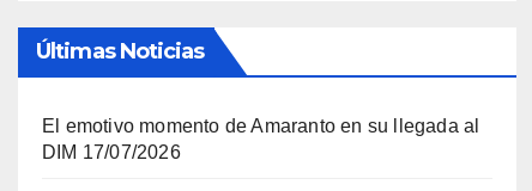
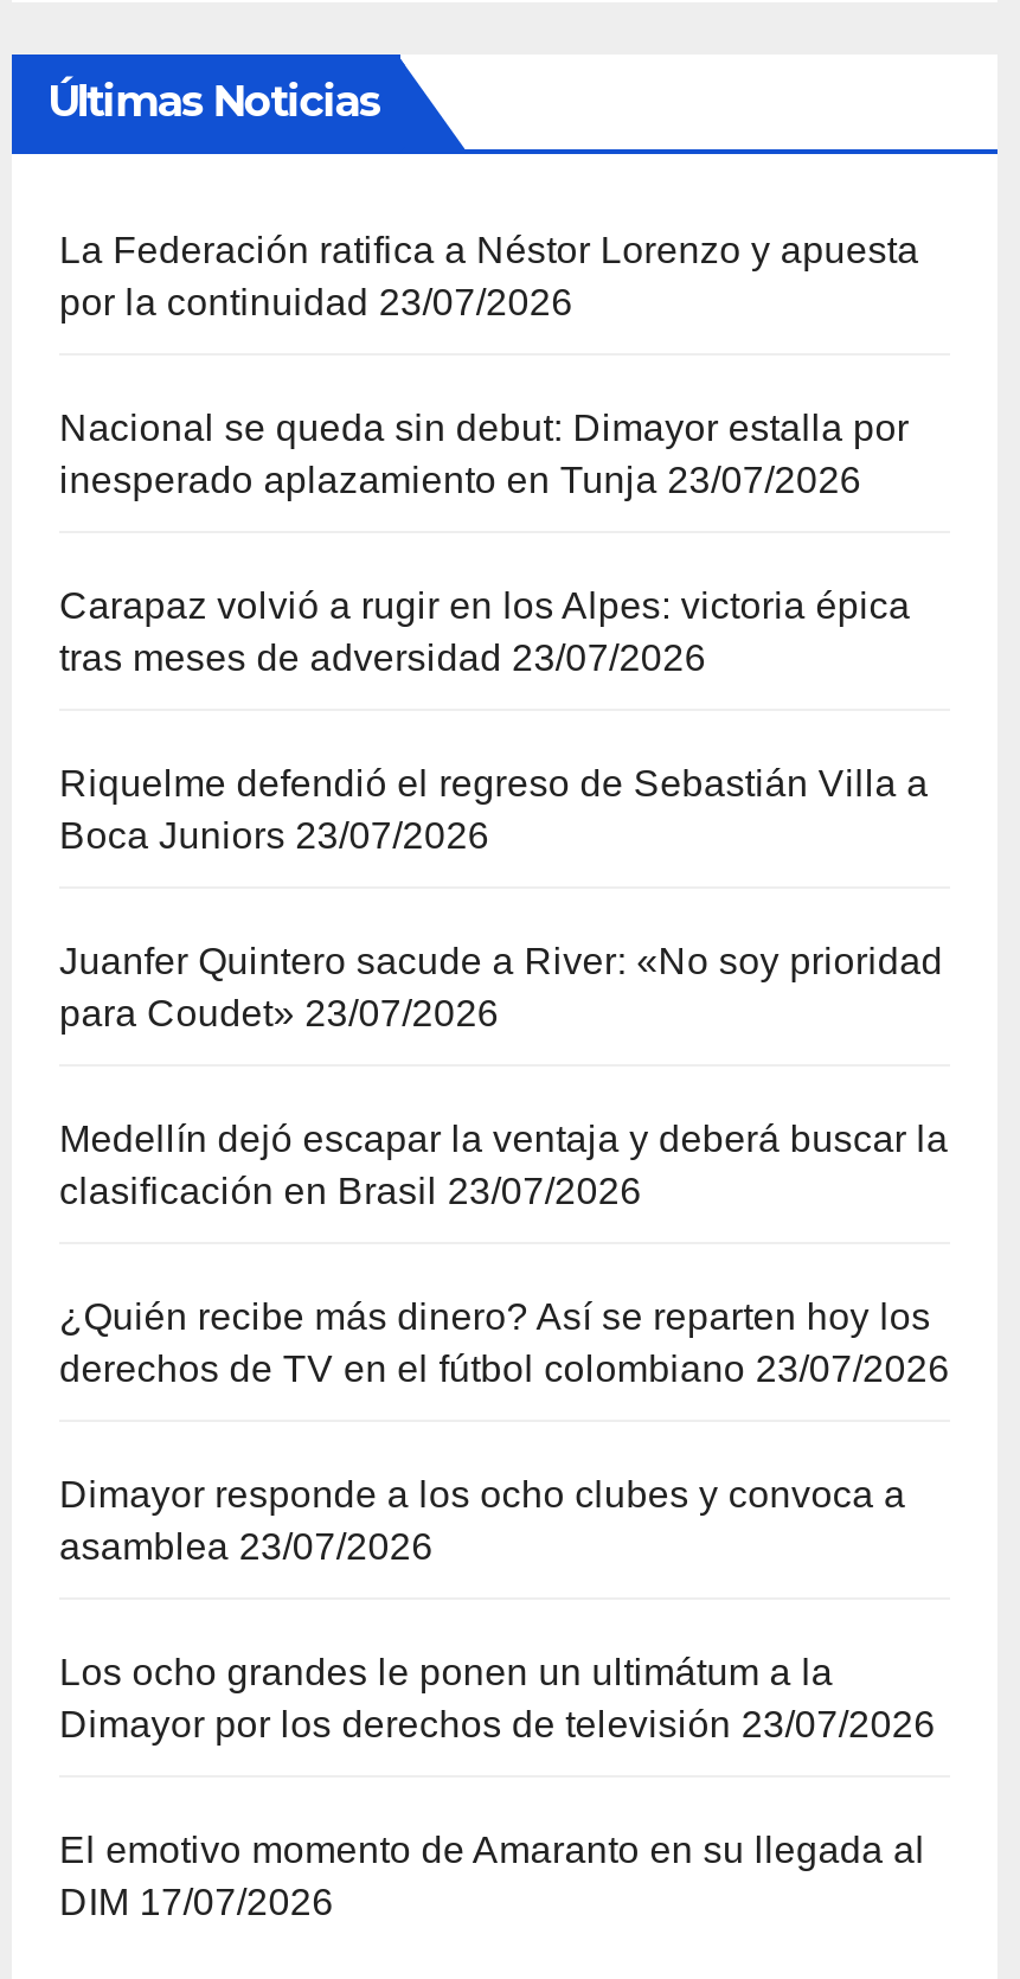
none -> [59,230,950,1744] La Federación ratifica a Néstor Lorenzo y apuesta | por la continuidad 23/07/2026 | Nacional se queda sin debut: Dimayor estalla por | inesperado aplazamiento en Tunja 23/07/2026 | Carapaz volvió a rugir en los Alpes: victoria épica | tras meses de adversidad 23/07/2026 | Riquelme defendió el regreso de Sebastián Villa a | Boca Juniors 23/07/2026 | Juanfer Quintero sacude a River: «No soy prioridad | para Coudet» 23/07/2026 | Medellín dejó escapar la ventaja y deberá buscar la | clasificación en Brasil 23/07/2026 | ¿Quién recibe más dinero? Así se reparten hoy los | derechos de TV en el fútbol colombiano 23/07/2026 | Dimayor responde a los ocho clubes y convoca a | asamblea 23/07/2026 | Los ocho grandes le ponen un ultimátum a la | Dimayor por los derechos de televisión 23/07/2026

